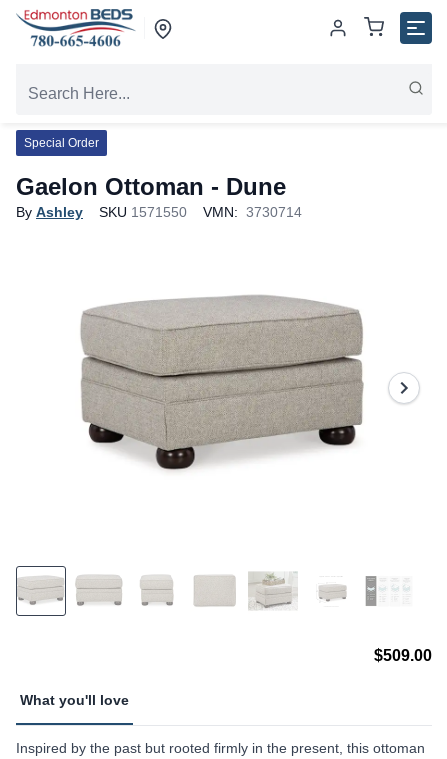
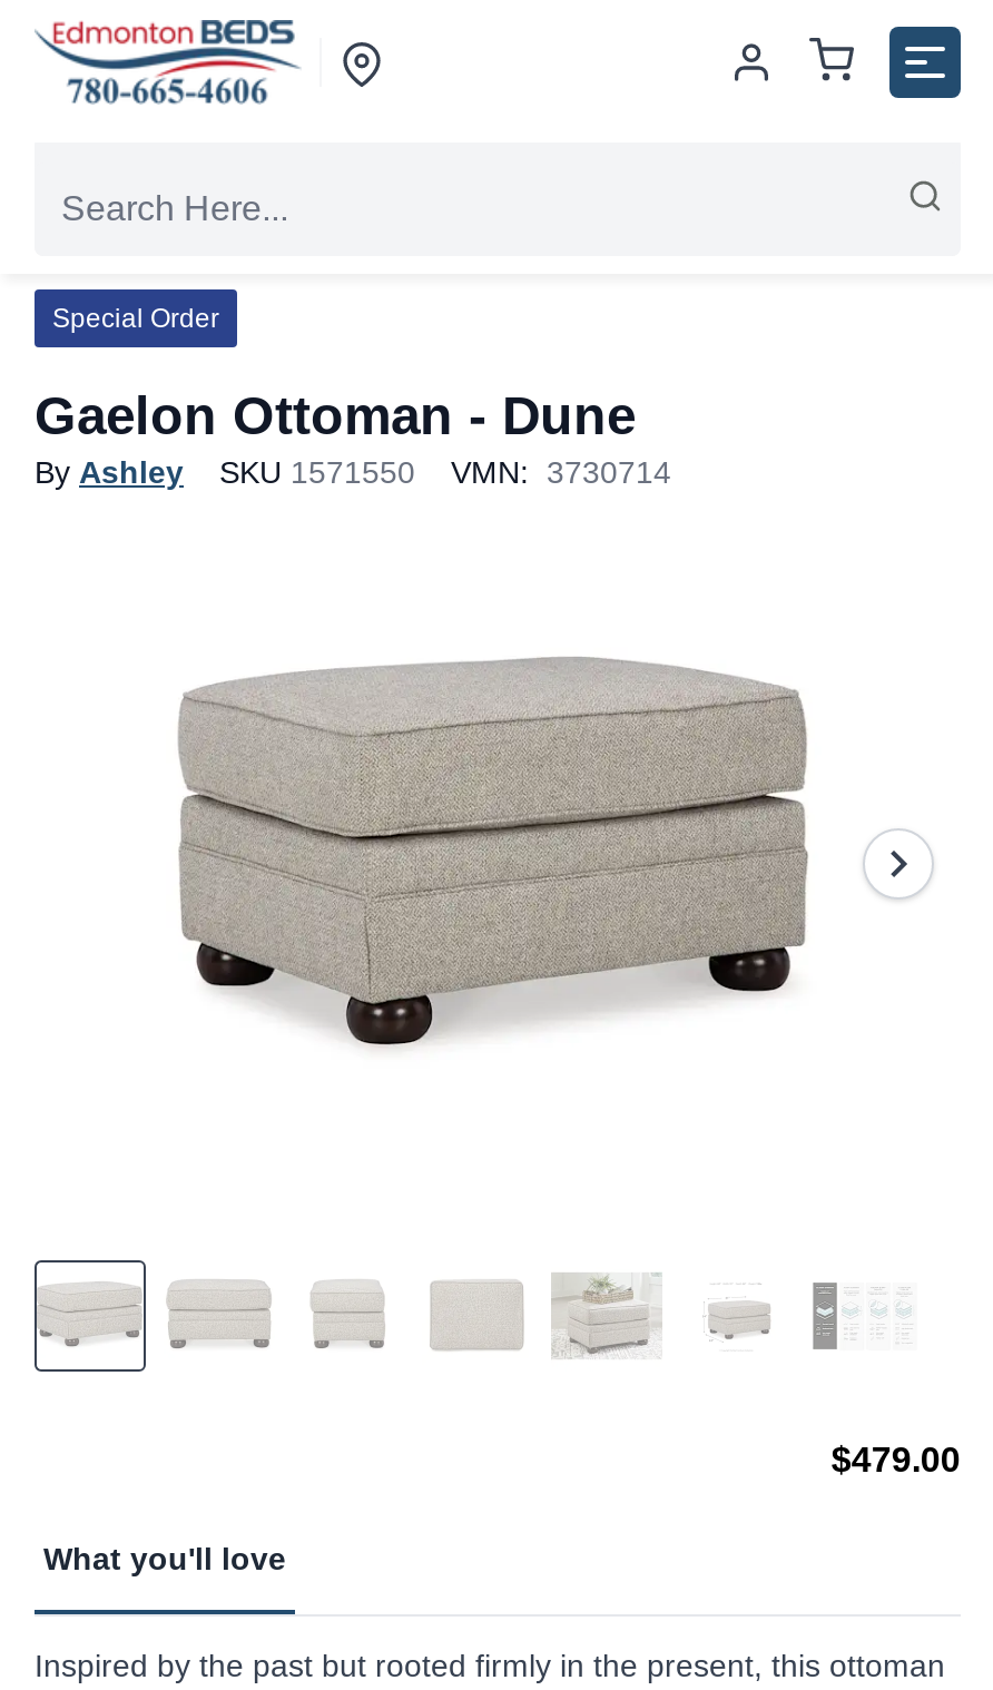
[374,647,432,664] $509.00 -> [831,1441,960,1478] $479.00

